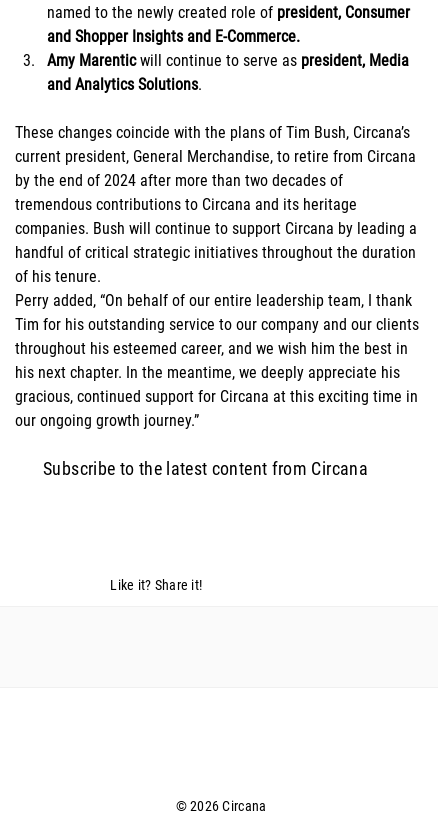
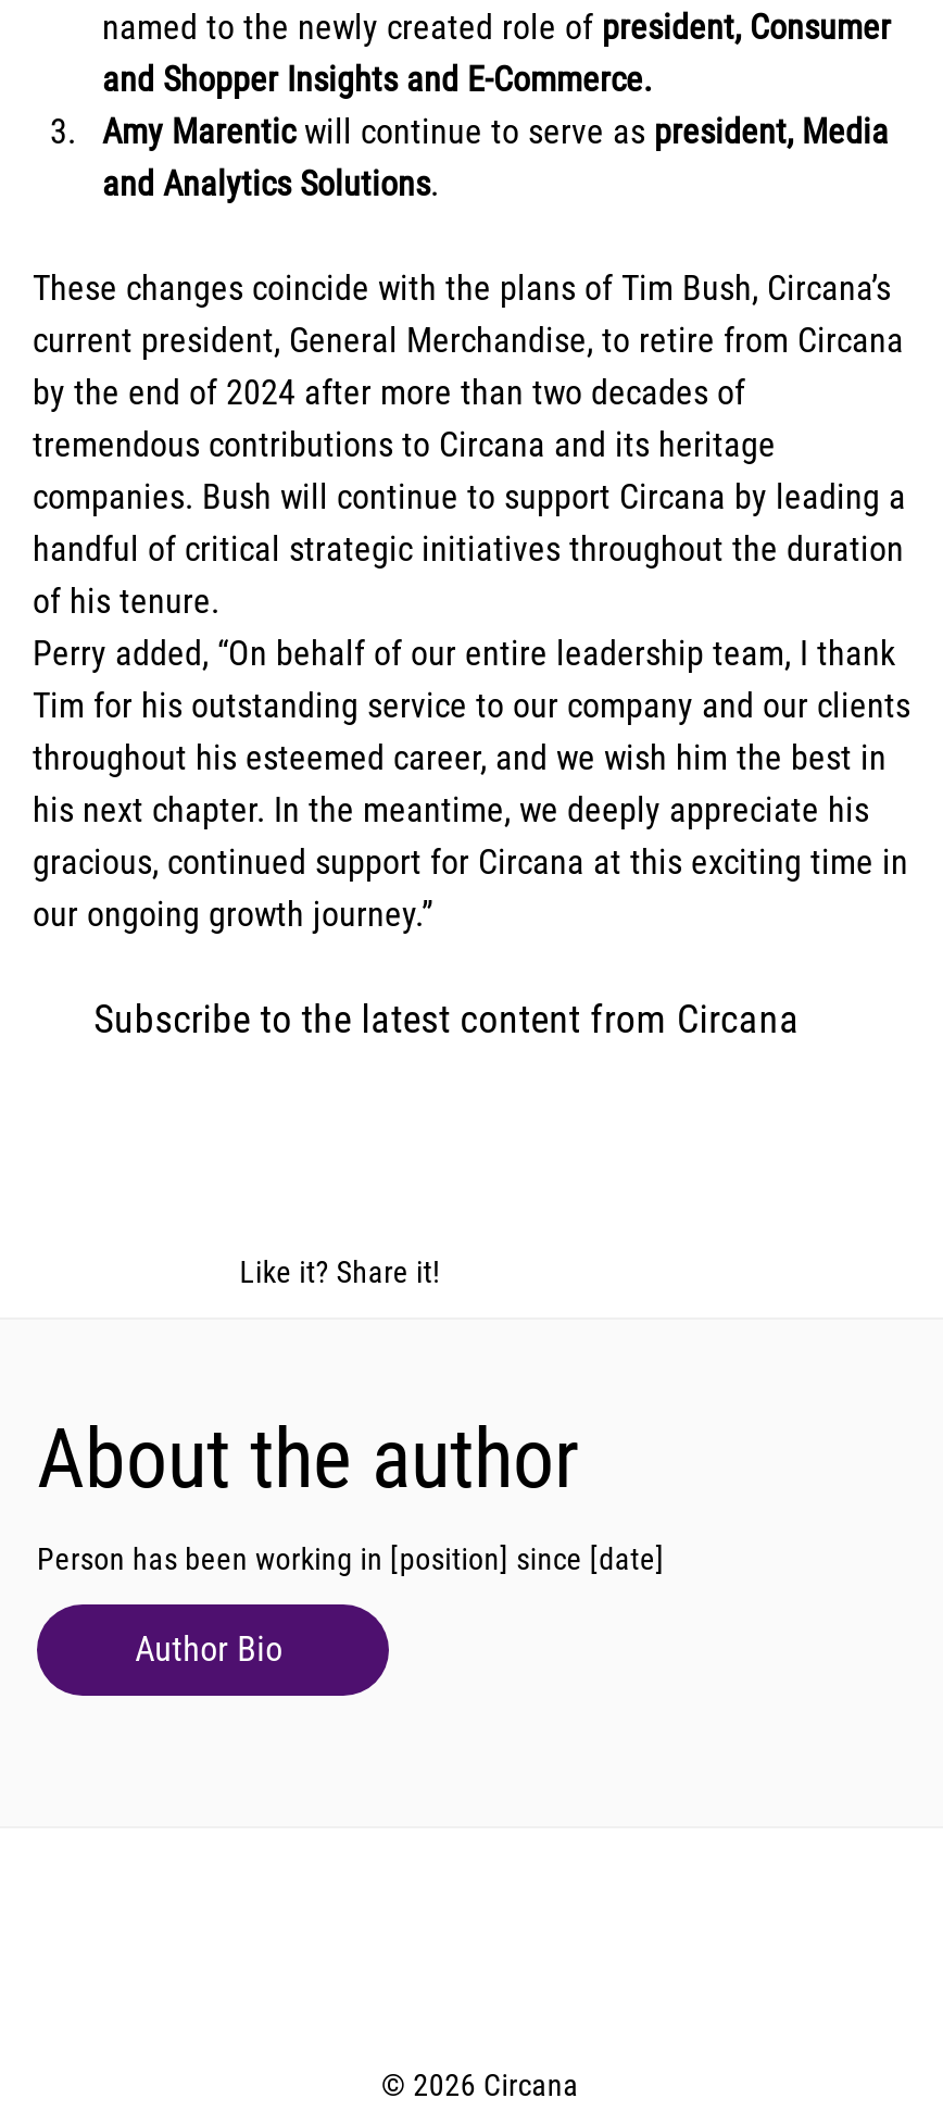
none -> [37,1410,665,1670] About the author | Person has been working in [position] since [date] | Author Bio

